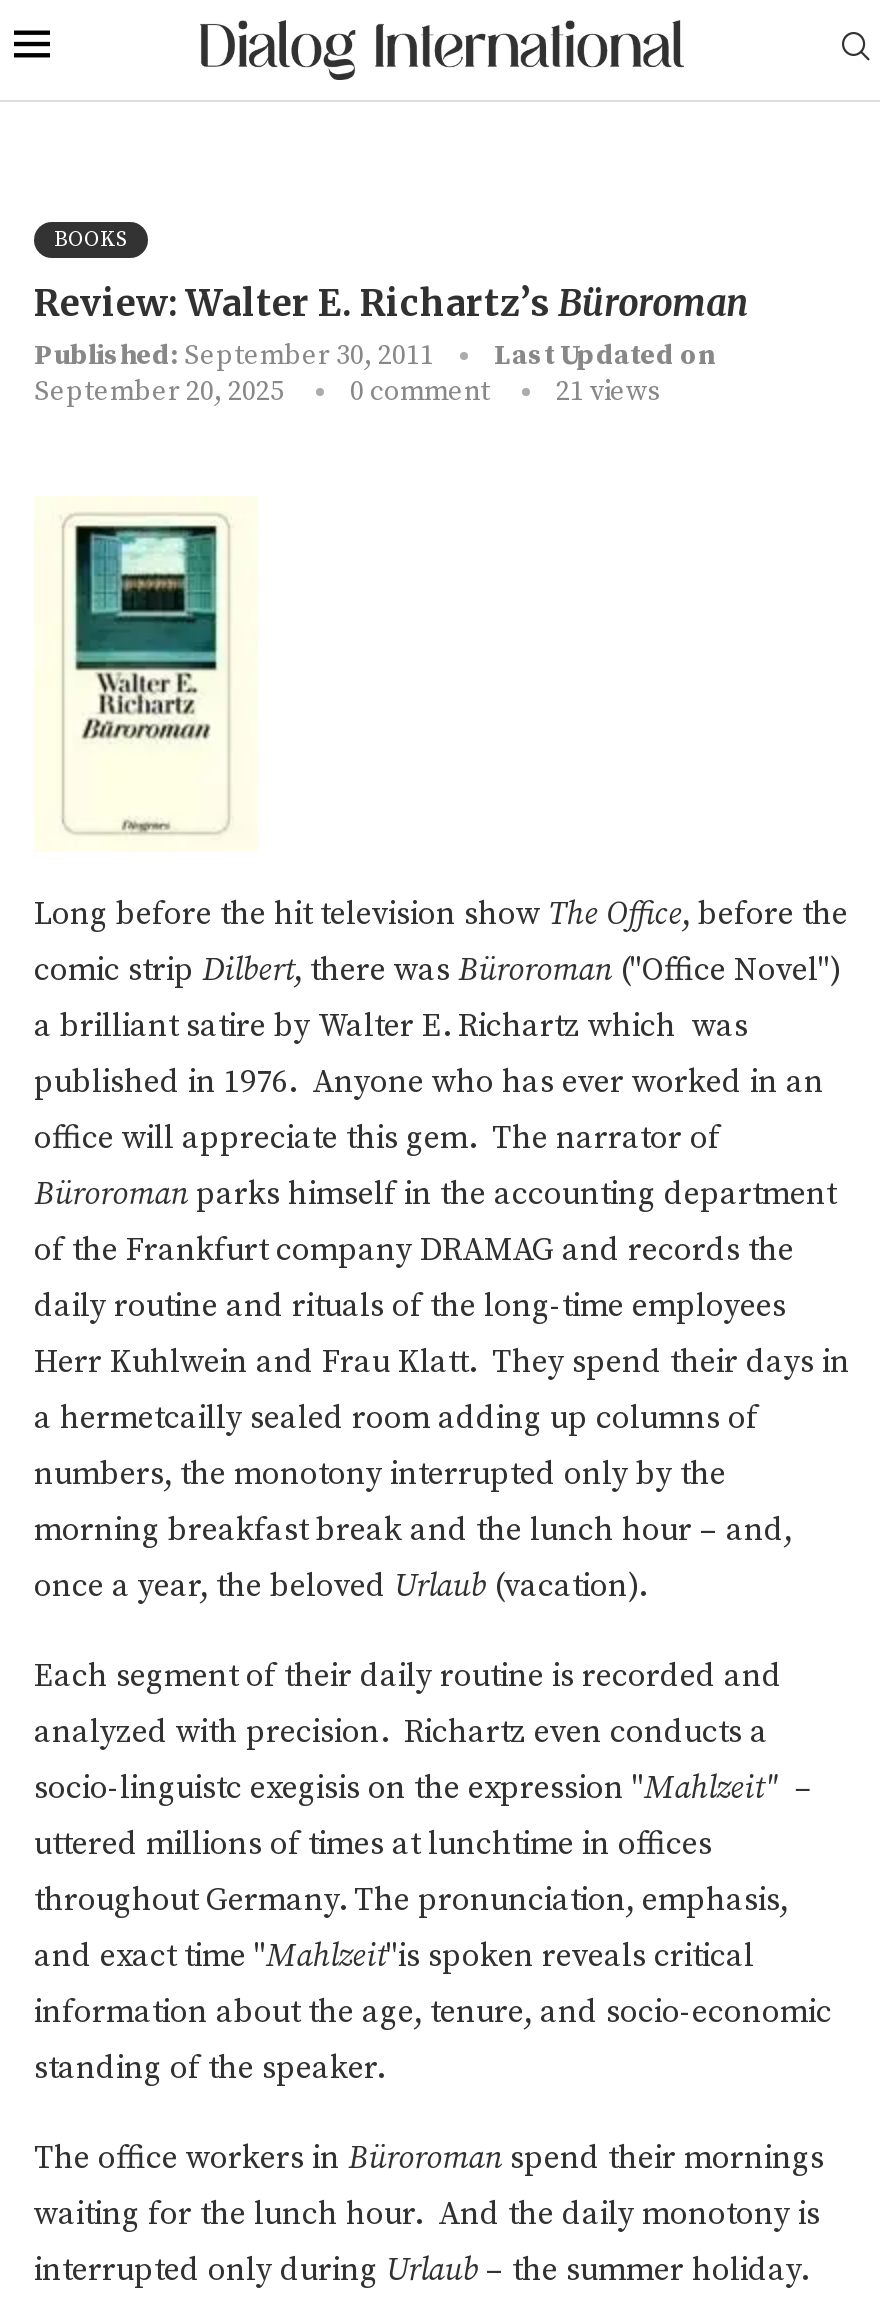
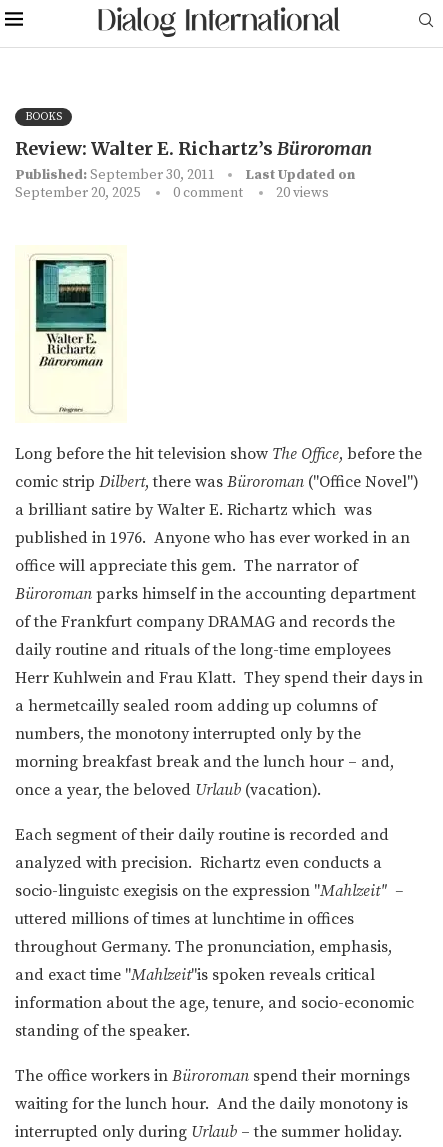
[34,374,662,410] September 20, 2025 0 comment 21 views -> [15,184,329,202] September 20, 2025 0 comment 20 views

